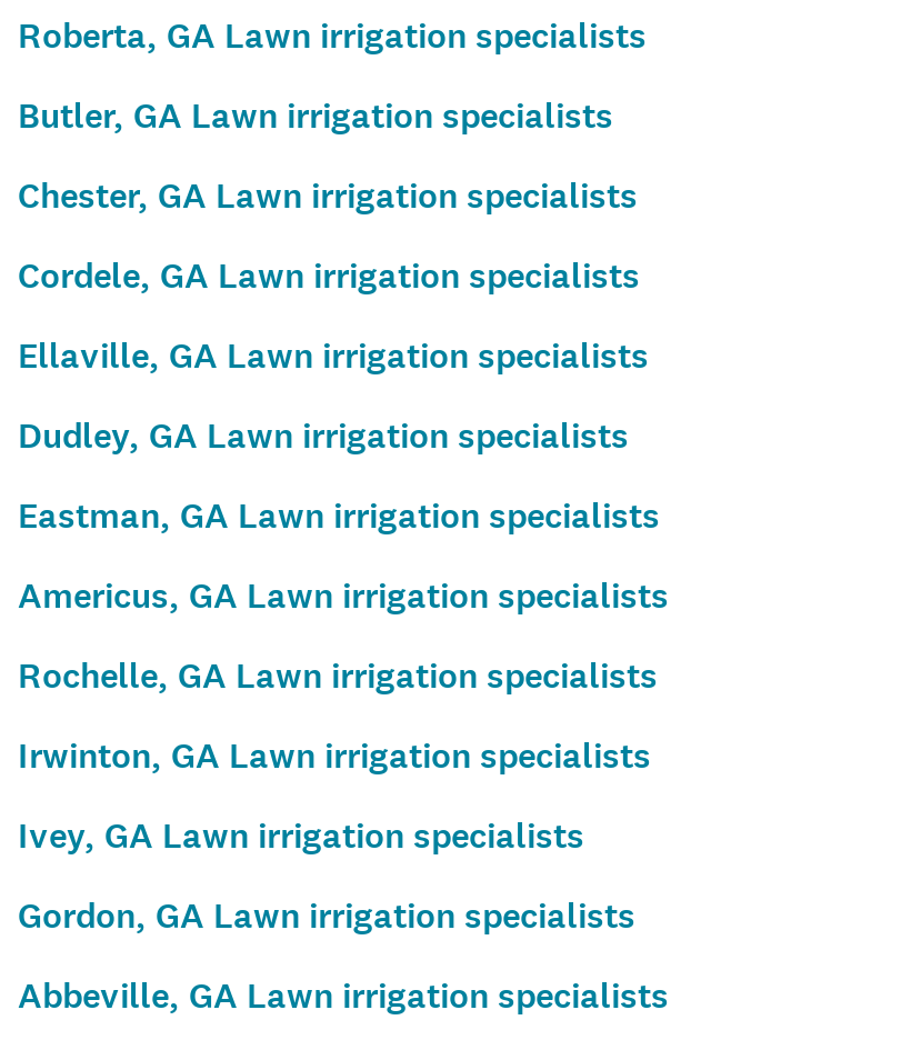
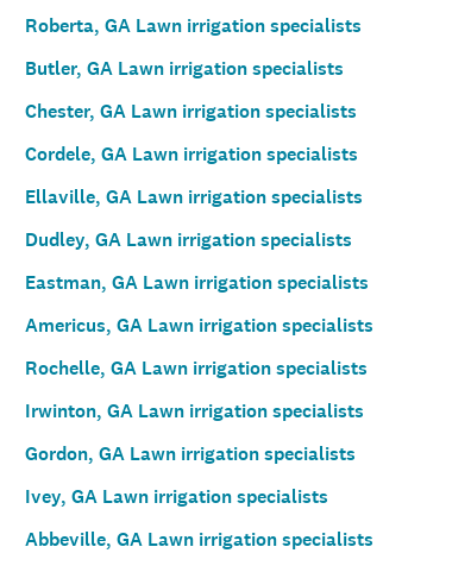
moved [18,812,584,859] -> [25,484,328,509]: Ivey, GA Lawn irrigation specialists
moved [18,892,635,939] -> [25,441,356,466]: Gordon, GA Lawn irrigation specialists

